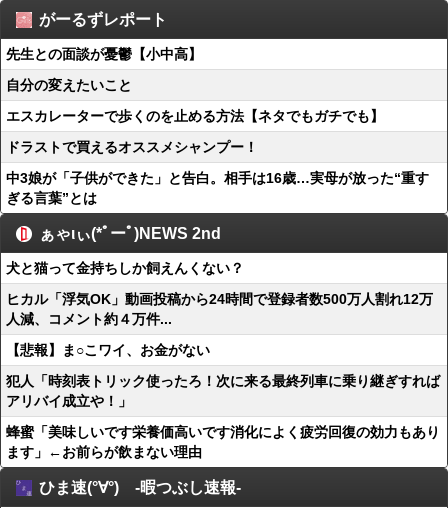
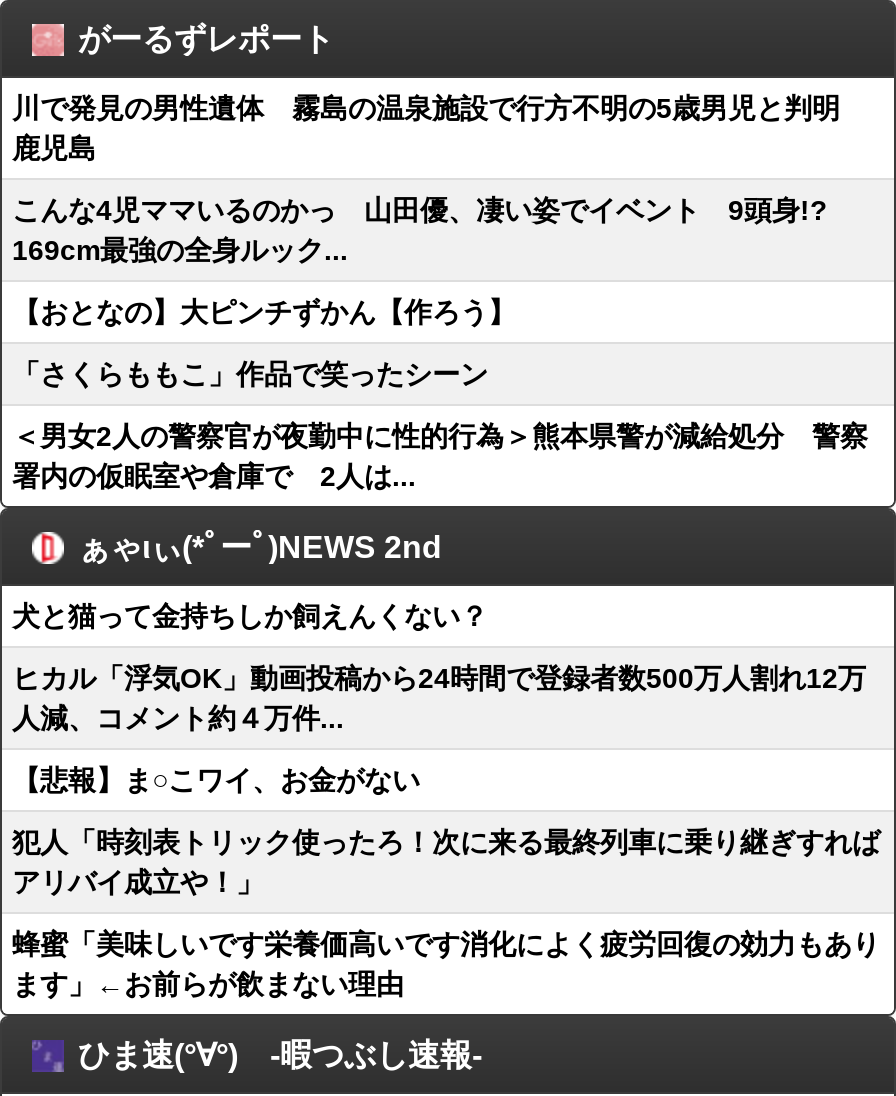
[6,46,202,62] 先生との面談が憂鬱【小中高】 -> [12,92,868,164] 川で発見の男性遺体 霧島の温泉施設で行方不明の5歳男児と判明 | 鹿児島
[6,77,132,93] 自分の変えたいこと -> [12,194,856,266] こんな4児ママいるのかっ 山田優、凄い姿でイベント 9頭身!? | 169cm最強の全身ルック...
[6,108,384,124] エスカレーターで歩くのを止める方法【ネタでもガチでも】 -> [12,296,516,328] 【おとなの】大ピンチずかん【作ろう】
[6,139,258,155] ドラストで買えるオススメシャンプー！ -> [12,358,488,390] 「さくらももこ」作品で笑ったシーン
[6,170,429,206] 中3娘が「子供ができた」と告白。相手は16歳…実母が放った“重す | ぎる言葉”とは -> [12,420,868,492] ＜男女2人の警察官が夜勤中に性的行為＞熊本県警が減給処分 警察 | 署内の仮眠室や倉庫で 2人は...

